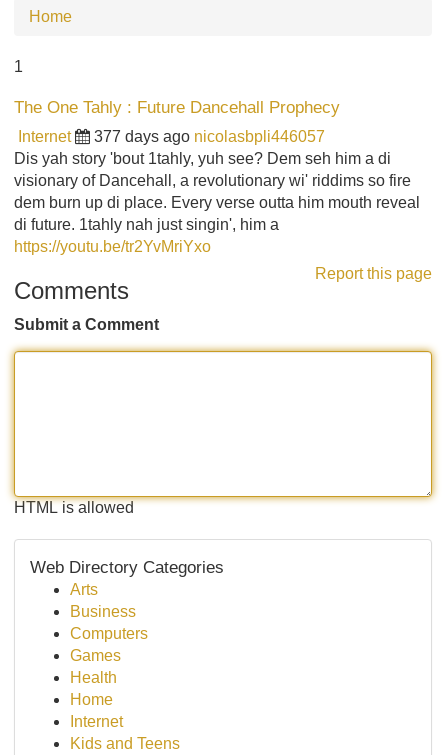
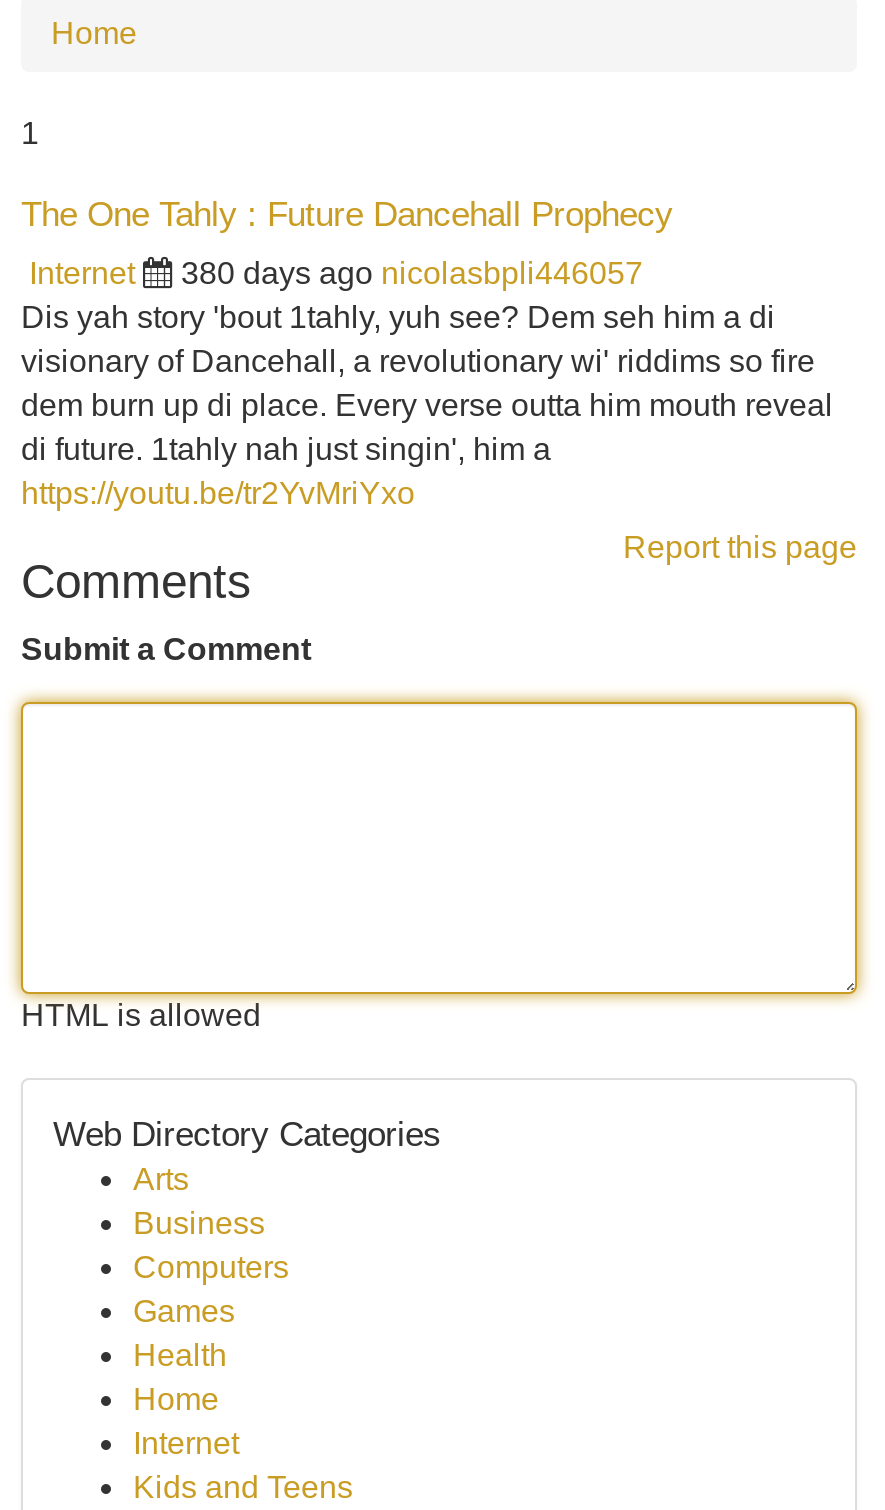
[94,128,325,145] 377 days ago nicolasbpli446057 -> [181,256,643,290] 380 days ago nicolasbpli446057

